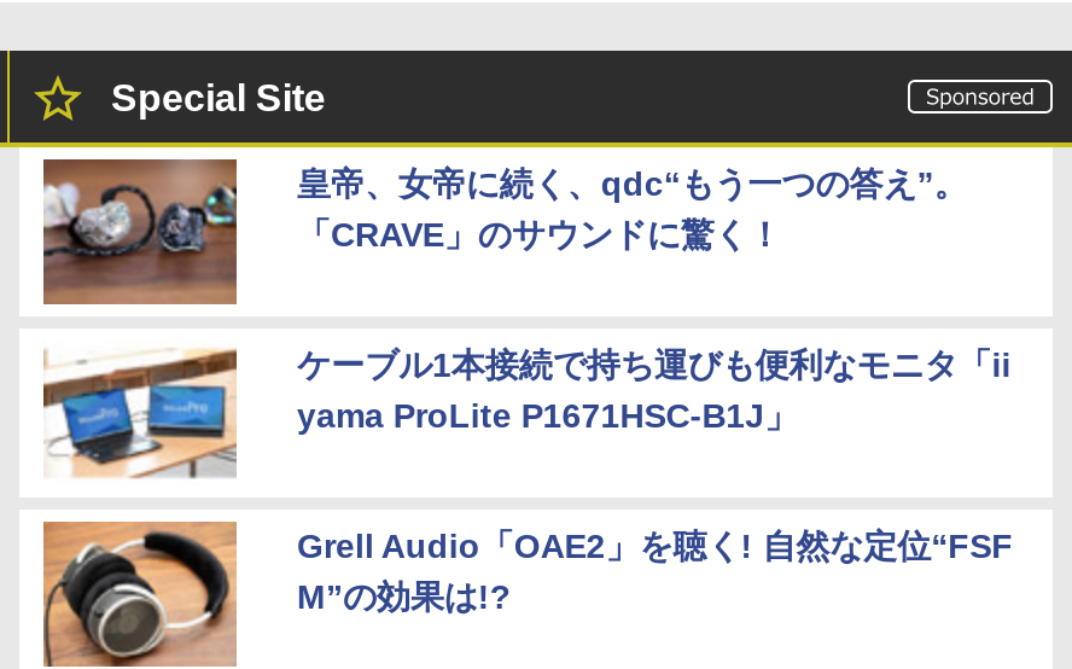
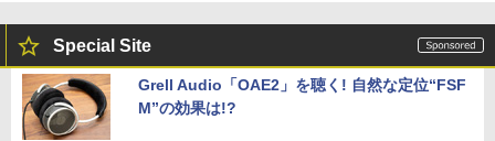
[41,157,1011,435] [image] | 皇帝、女帝に続く、qdc“もう一つの答え”。 | 「CRAVE」のサウンドに驚く！ | ケーブル1本接続で持ち運びも便利なモニタ「ii | yama ProLite P1671HSC-B1J」 -> none
[43,348,237,510] [image] -> none

